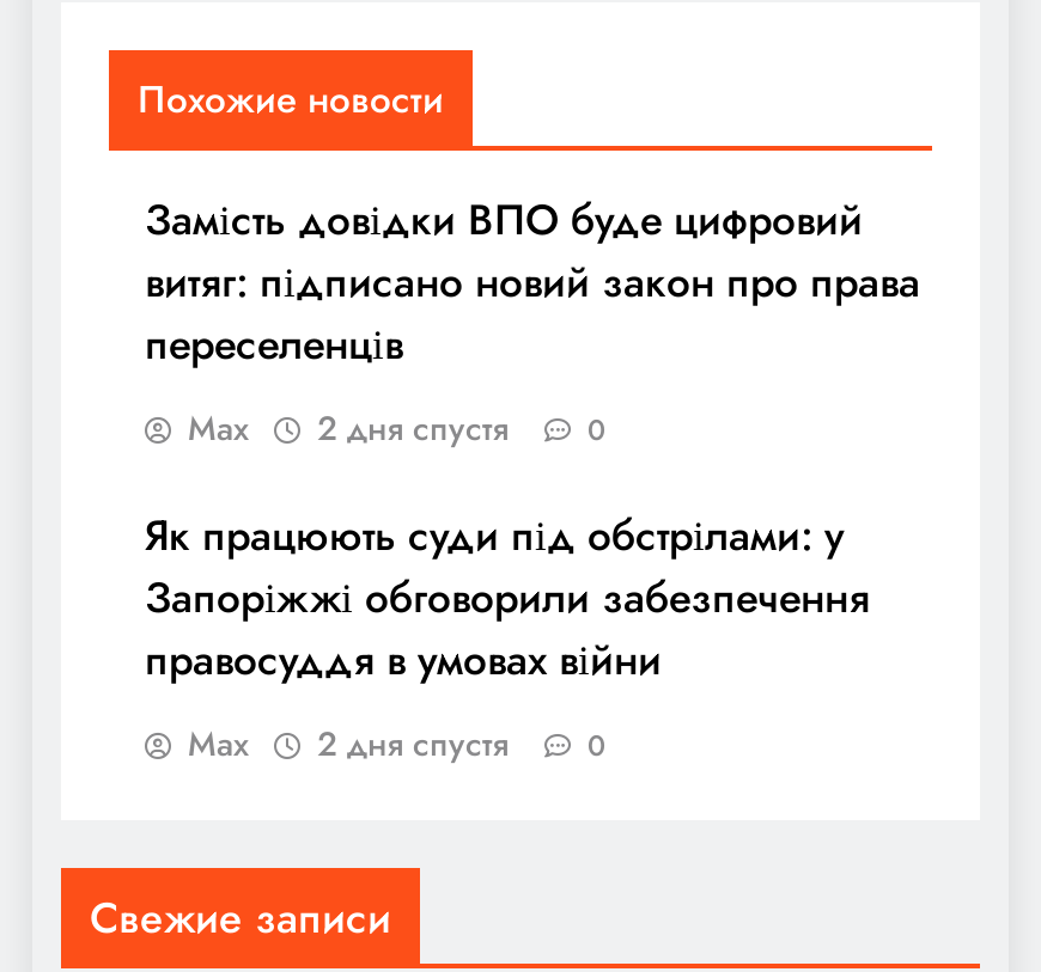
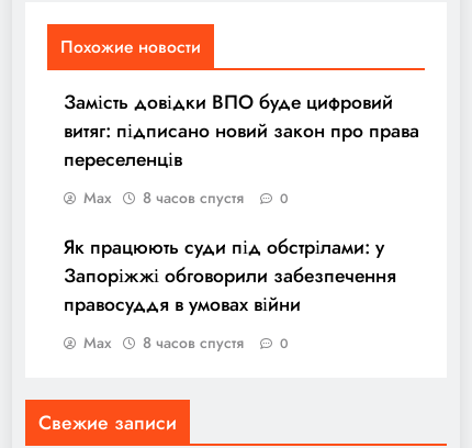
[188,404,607,452] Max 2 дня спустя 0 -> [83,187,289,209] Max 8 часов спустя 0
[188,719,607,767] Max 2 дня спустя 0 -> [83,331,289,353] Max 8 часов спустя 0

